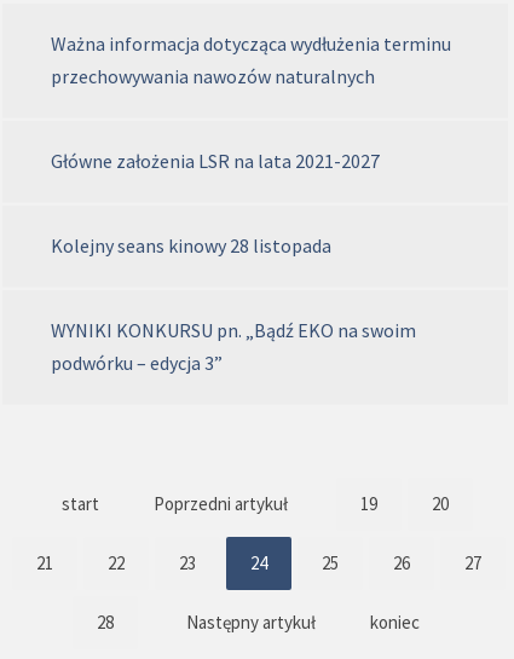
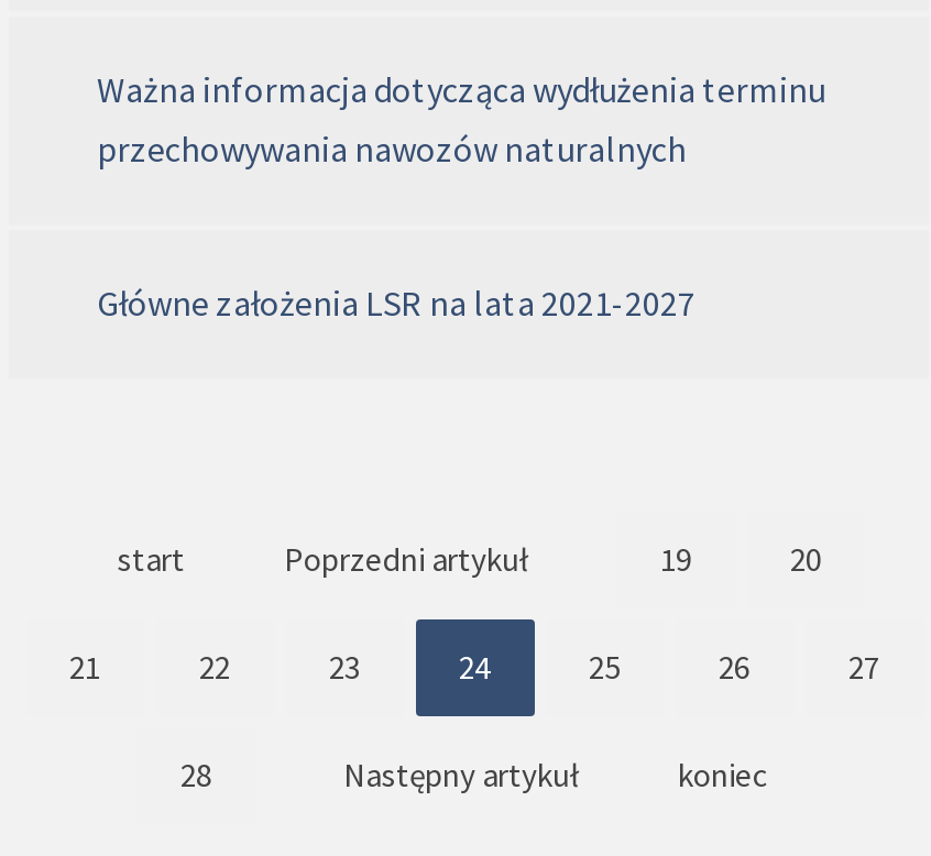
[51,233,416,374] Kolejny seans kinowy 28 listopada | WYNIKI KONKURSU pn. „Bądź EKO na swoim | podwórku – edycja 3” -> none

